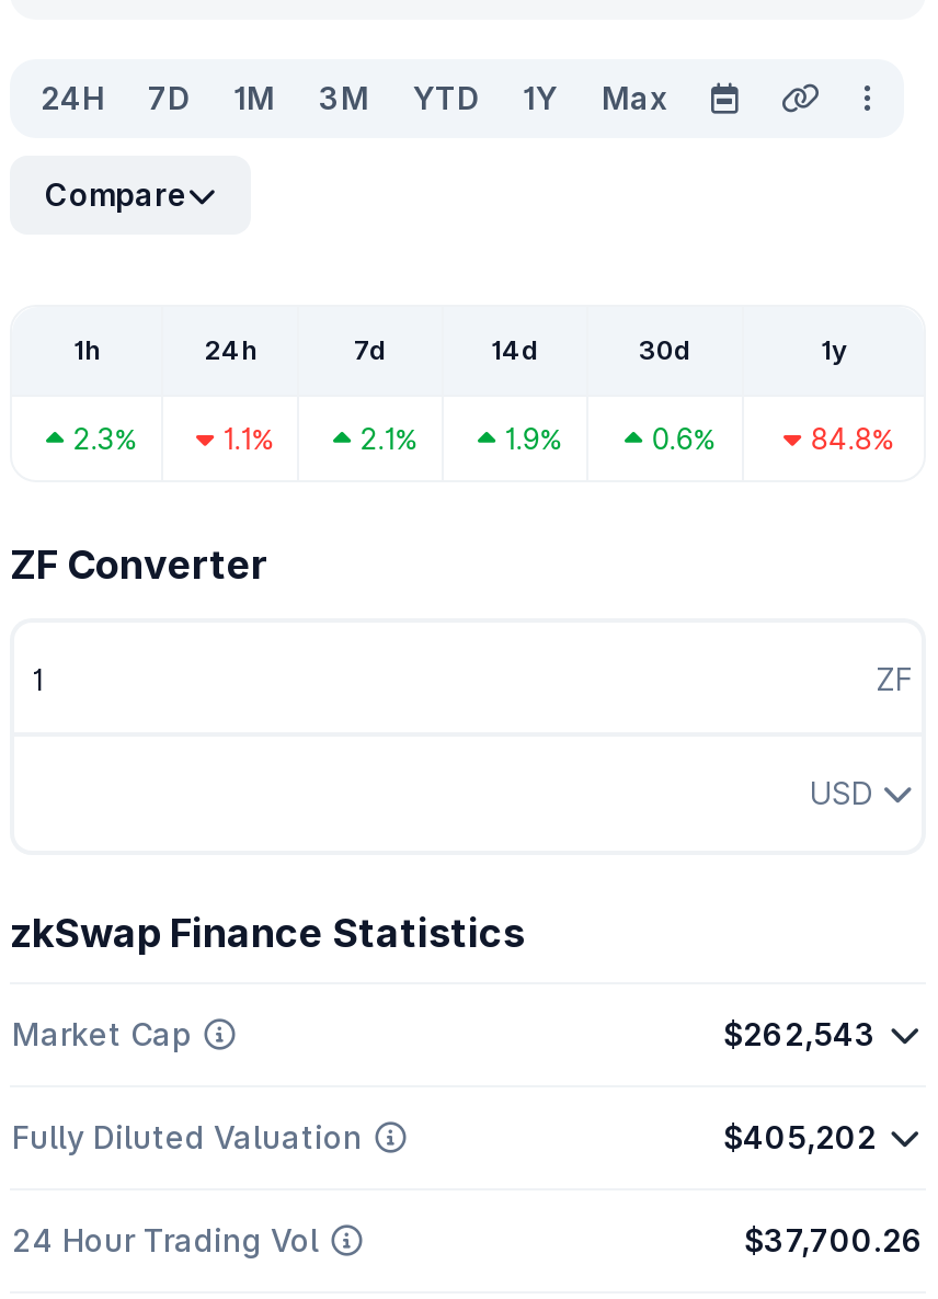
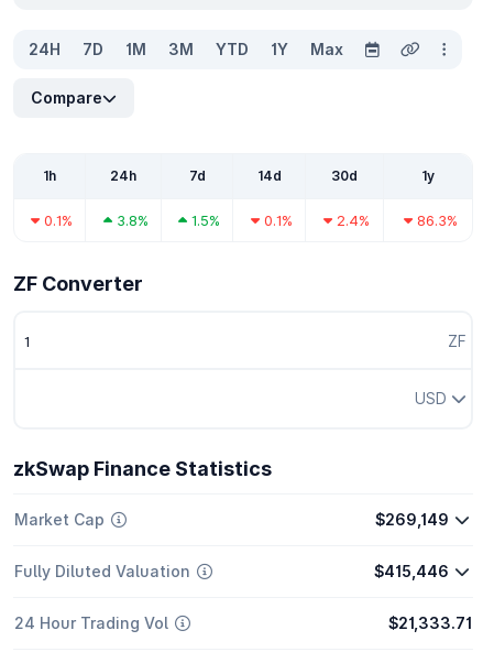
[73,421,136,456] 2.3% -> [44,211,73,229] 0.1%
[223,421,273,456] 1.1% -> [116,211,148,229] 3.8%
[360,421,417,456] 2.1% -> [192,211,220,229] 1.5%
[504,421,561,456] 1.9% -> [264,211,292,229] 0.1%
[651,421,715,456] 0.6% -> [337,211,370,229] 2.4%
[810,421,893,456] 84.8% -> [417,211,457,229] 86.3%
[723,1015,877,1052] $262,543 -> [375,510,448,529] $269,149
[723,1118,877,1155] $405,202 -> [374,562,448,580] $415,446
[744,1221,924,1258] $37,700.26 -> [388,613,472,632] $21,333.71

